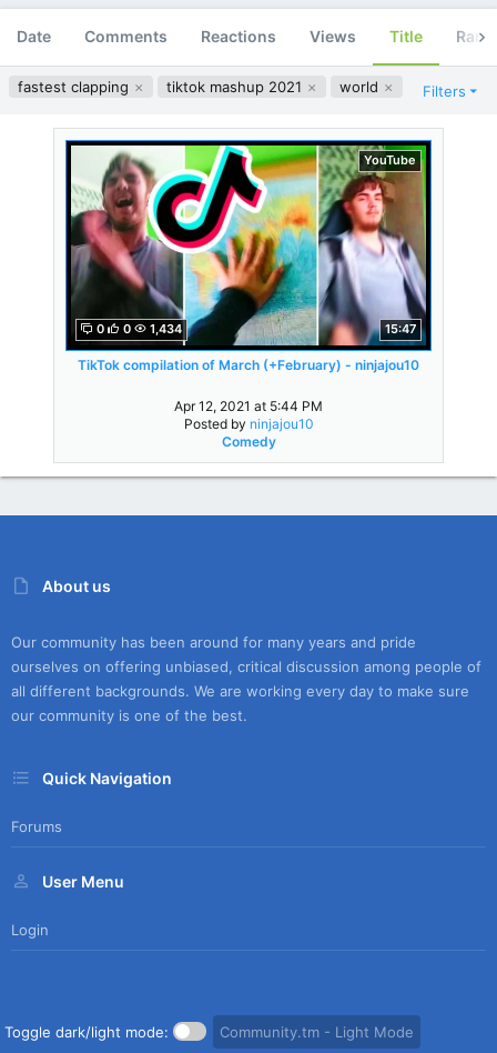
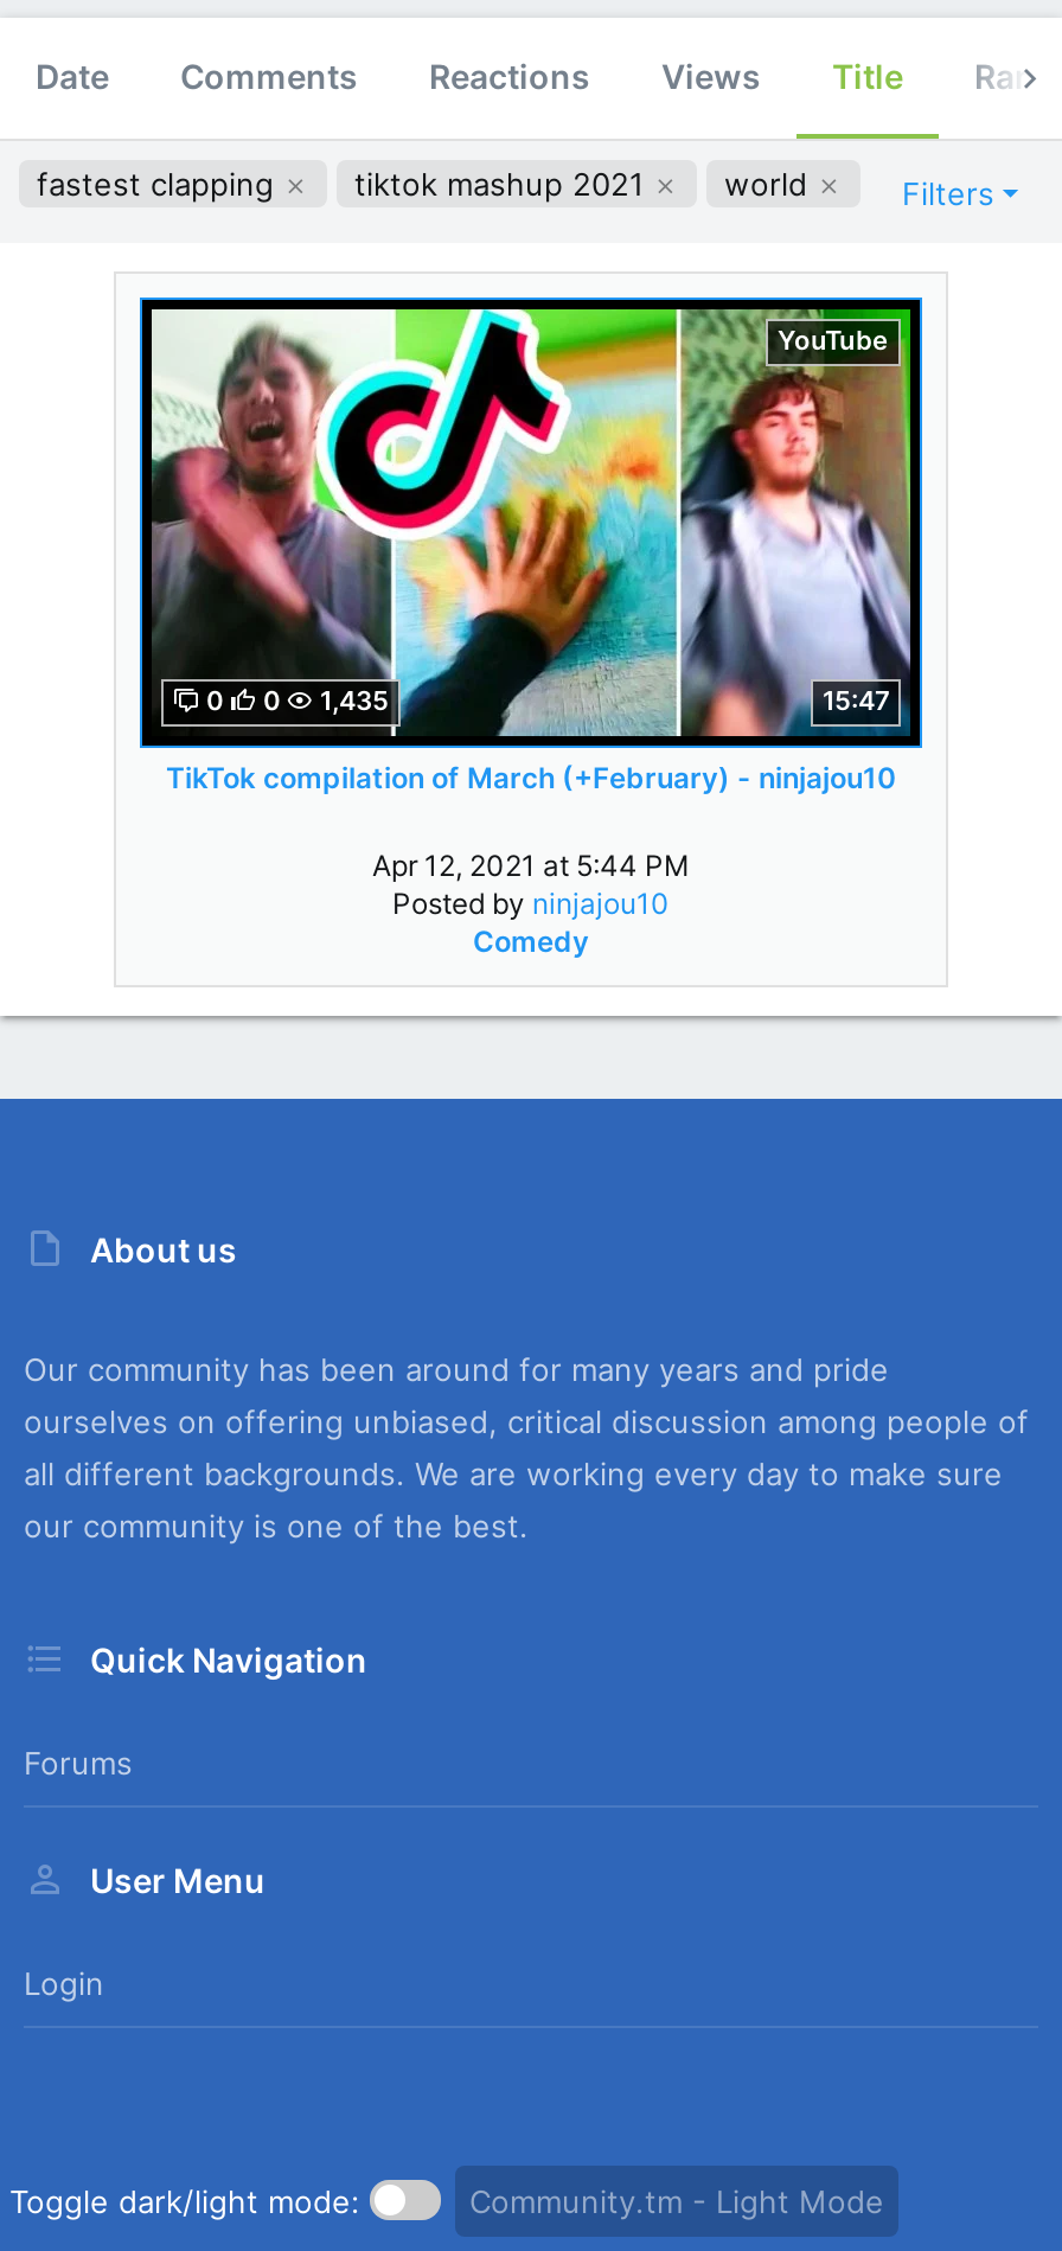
[146,321,182,337] 1,434 -> [313,684,389,717] 1,435

